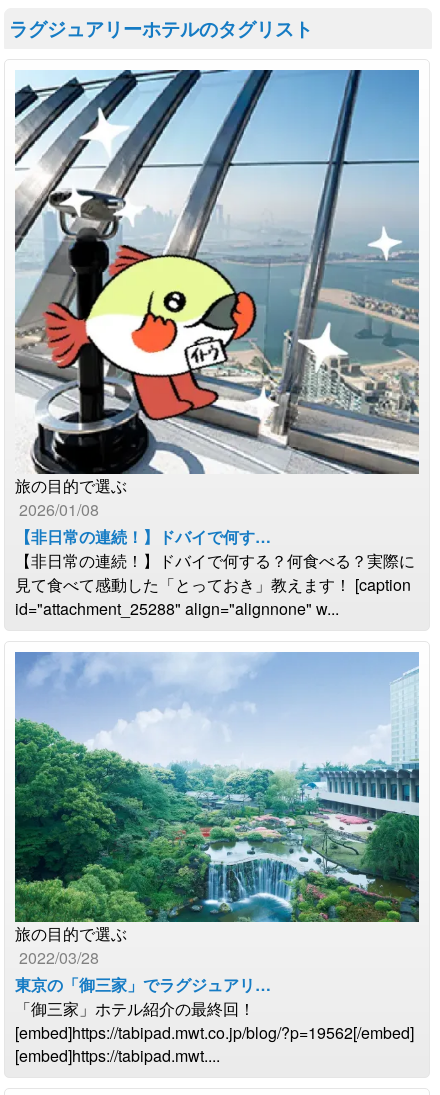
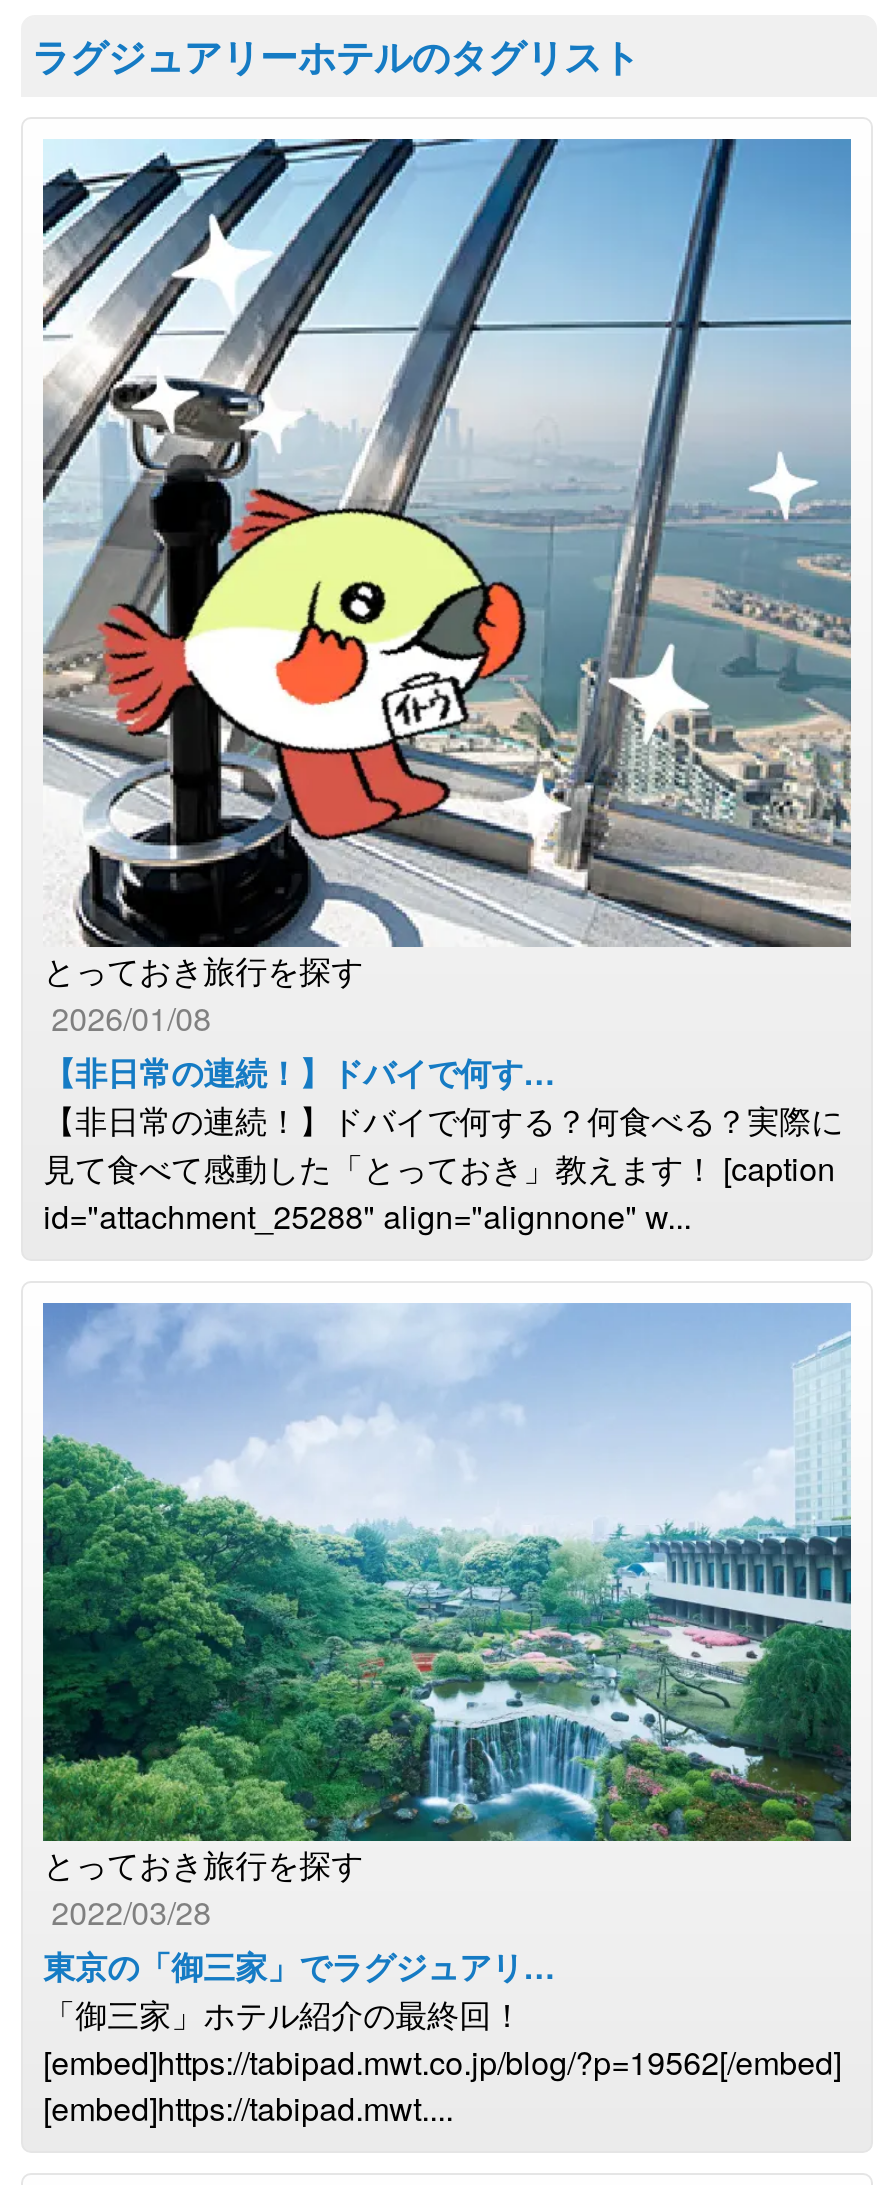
[15,474,127,497] 旅の目的で選ぶ -> [43,947,363,993] とっておき旅行を探す
[15,921,127,944] 旅の目的で選ぶ -> [43,1841,363,1887] とっておき旅行を探す

